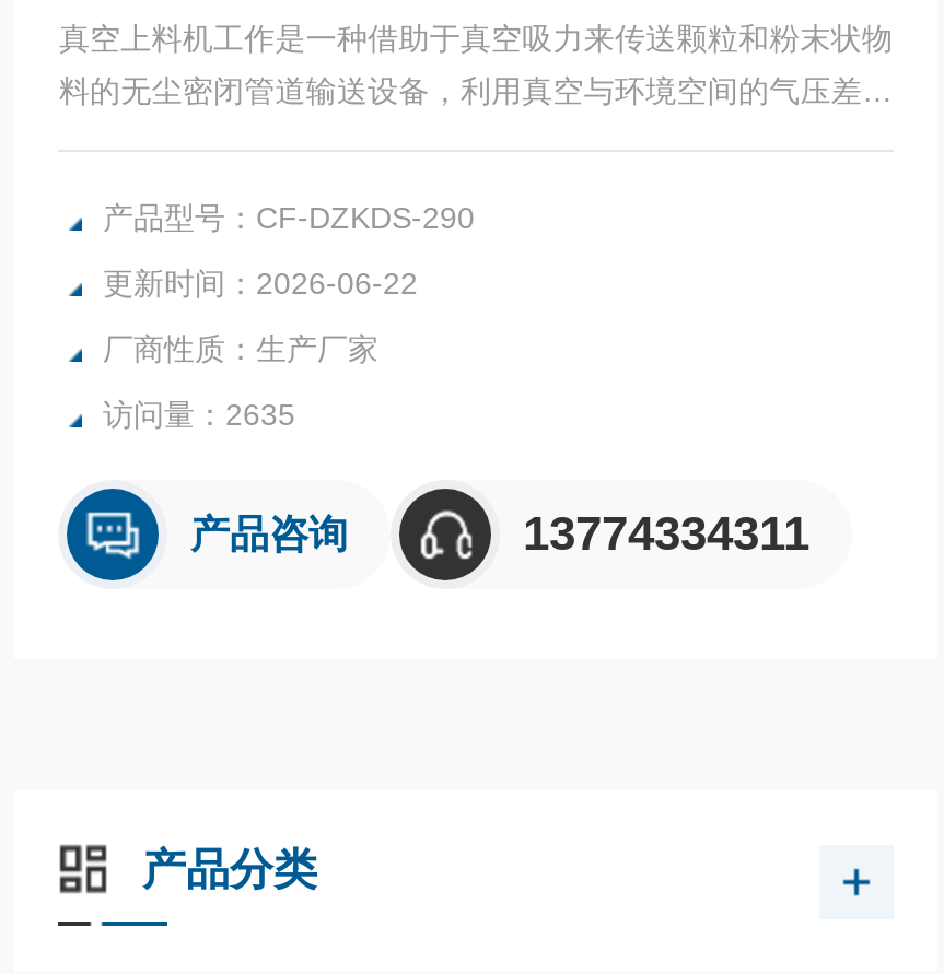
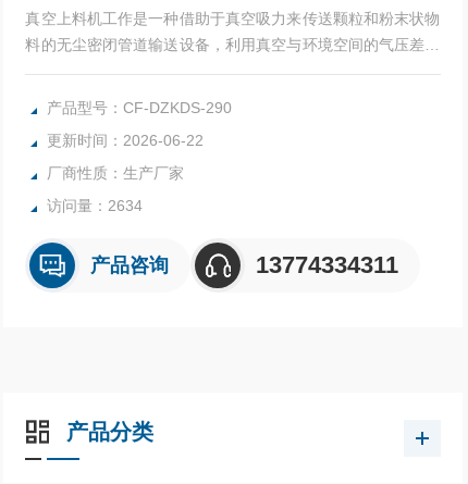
[103,397,295,432] 访问量：2635 -> [47,197,143,214] 访问量：2634

